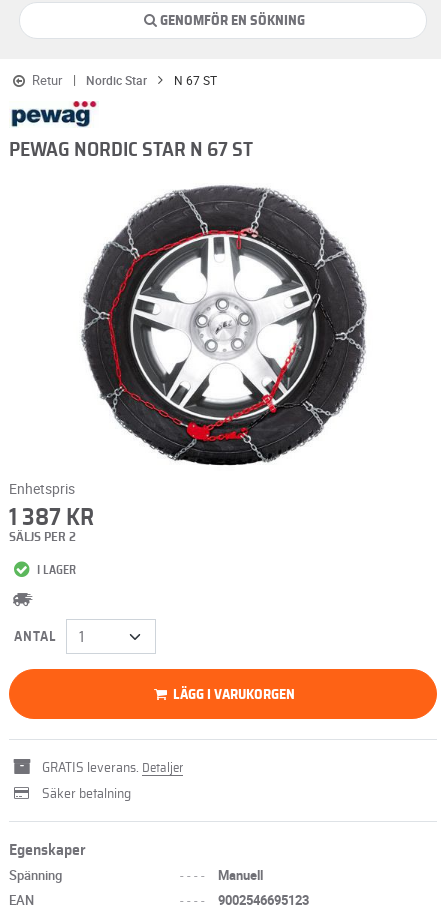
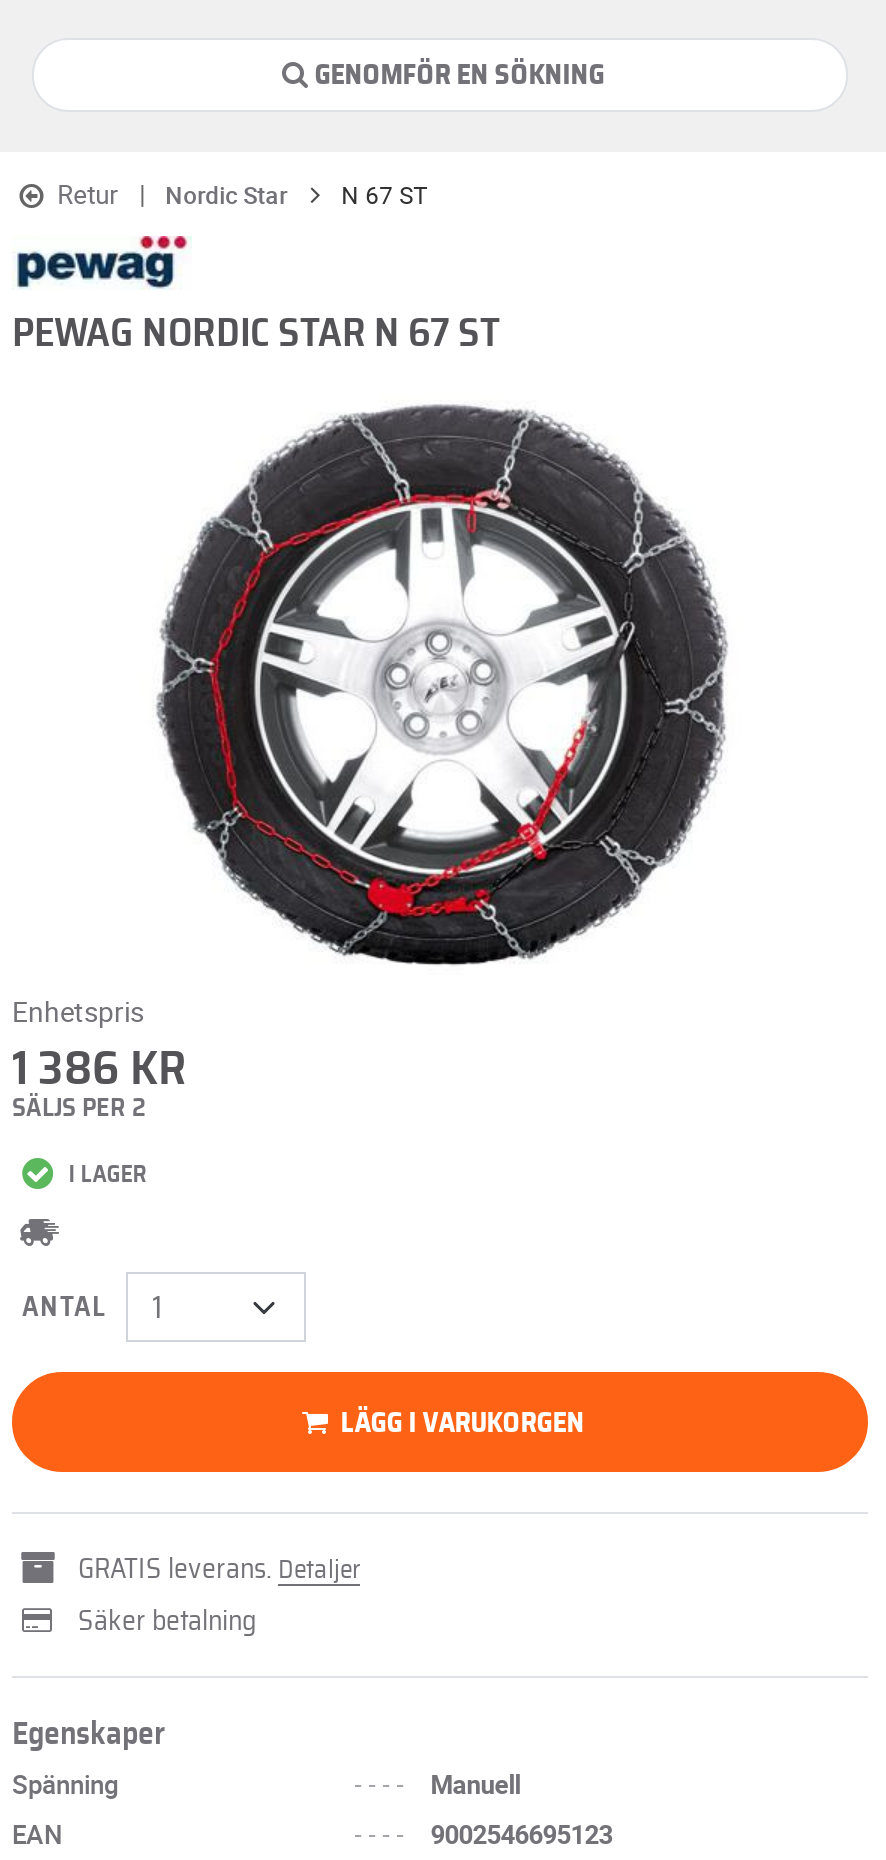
[9,506,94,530] 1 387 KR -> [12,1047,186,1095] 1 386 KR

